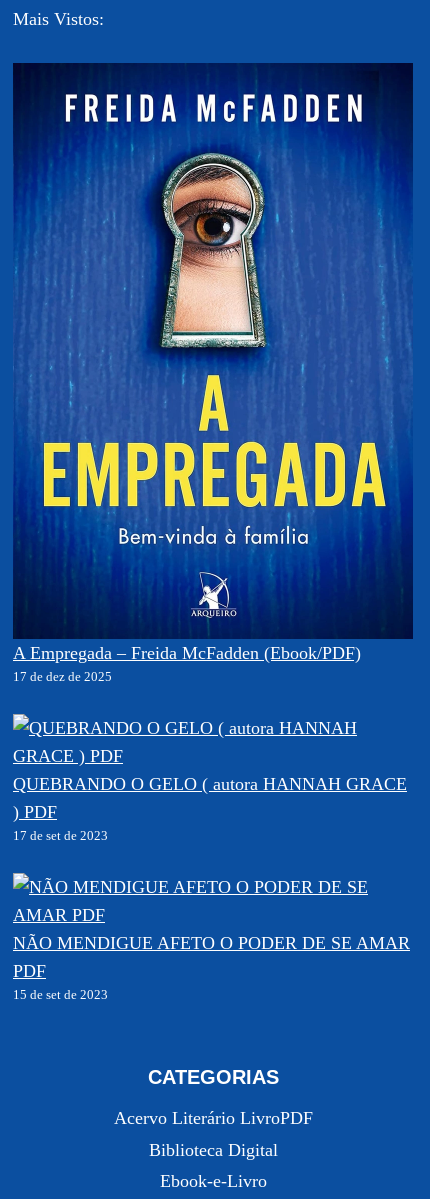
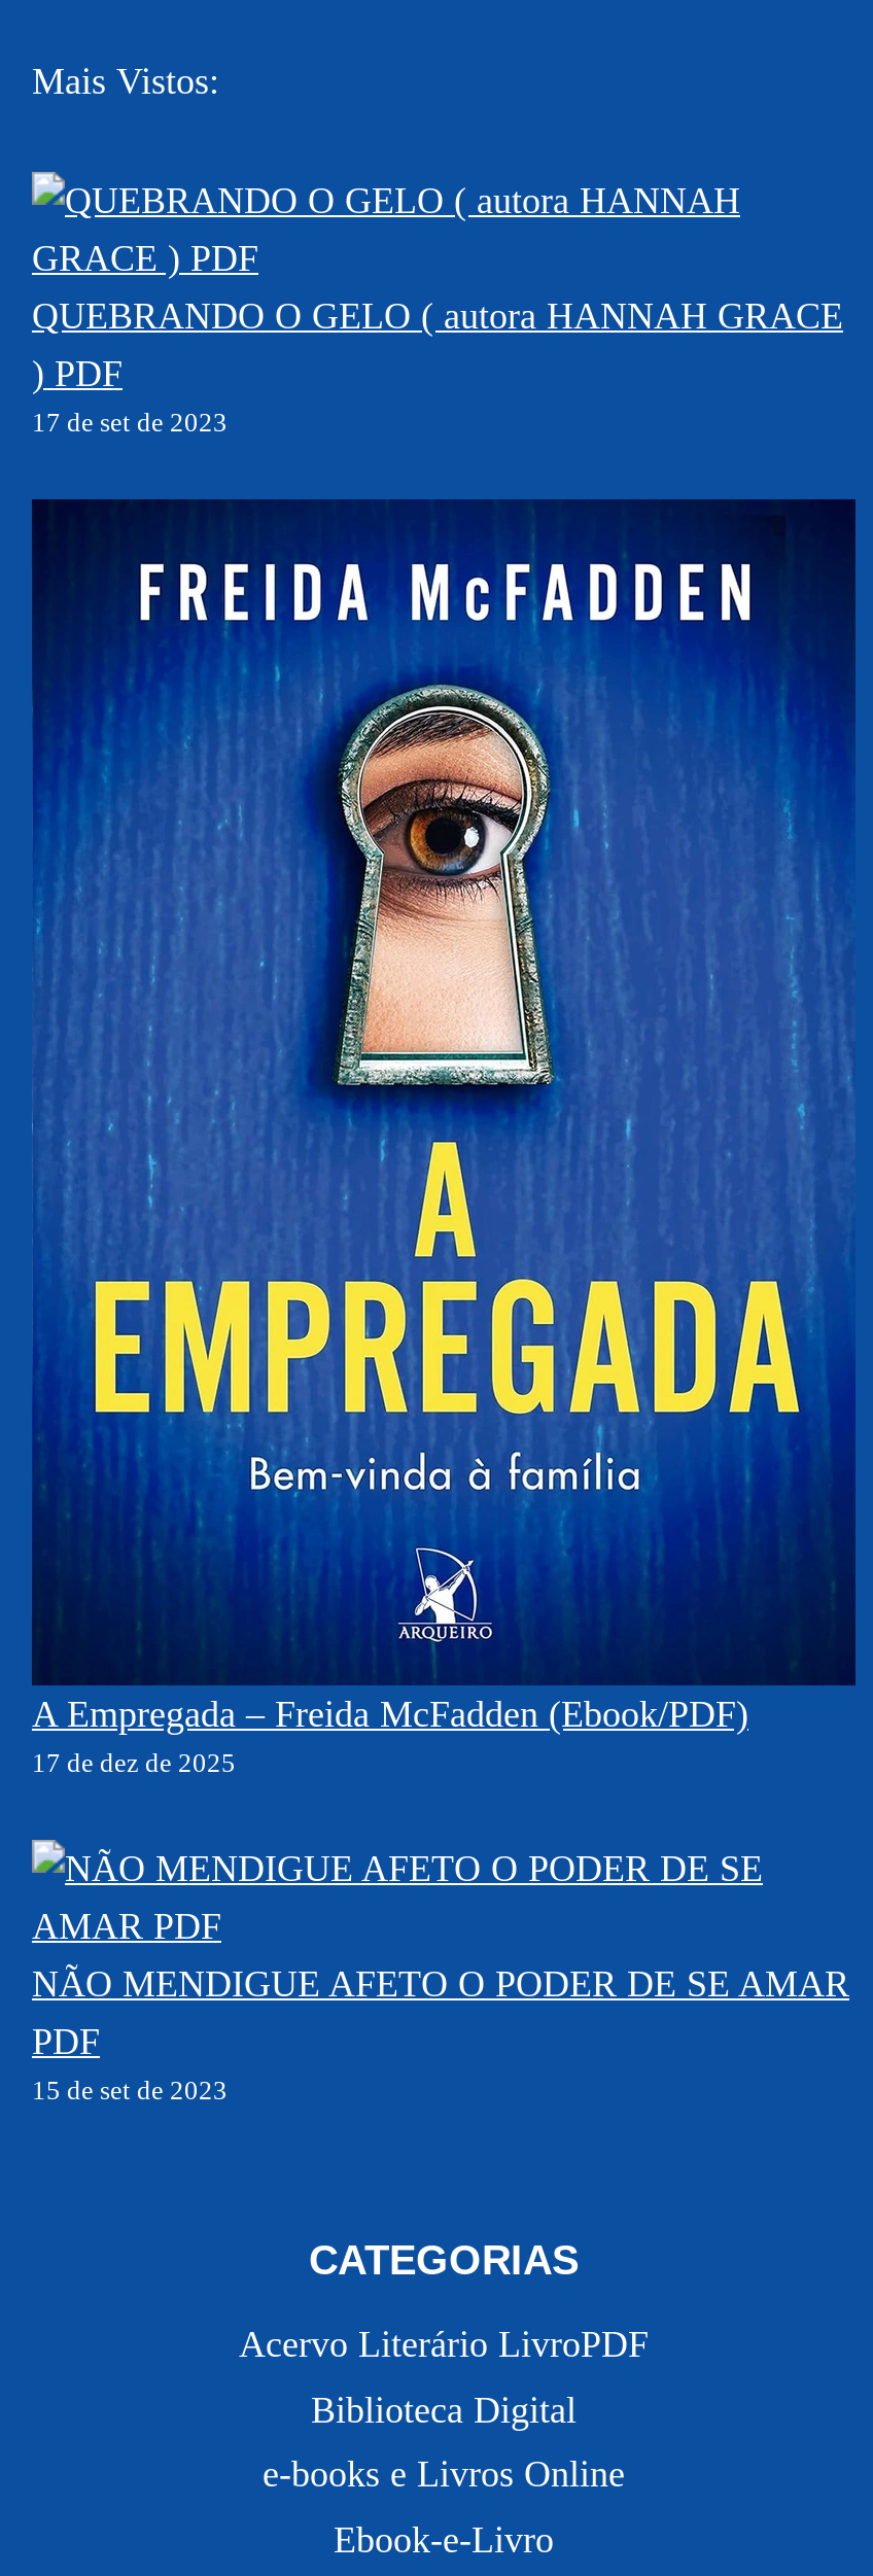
moved [12,62,414,684] -> [30,497,855,1779]: [image] | A Empregada – Freida McFadden (Ebook/PDF) | 17 de dez de 2025
moved [13,774,407,843] -> [32,296,843,438]: QUEBRANDO O GELO ( autora HANNAH GRACE | ) PDF | 17 de set de 2023
none -> [263,2454,625,2495] e-books e Livros Online

